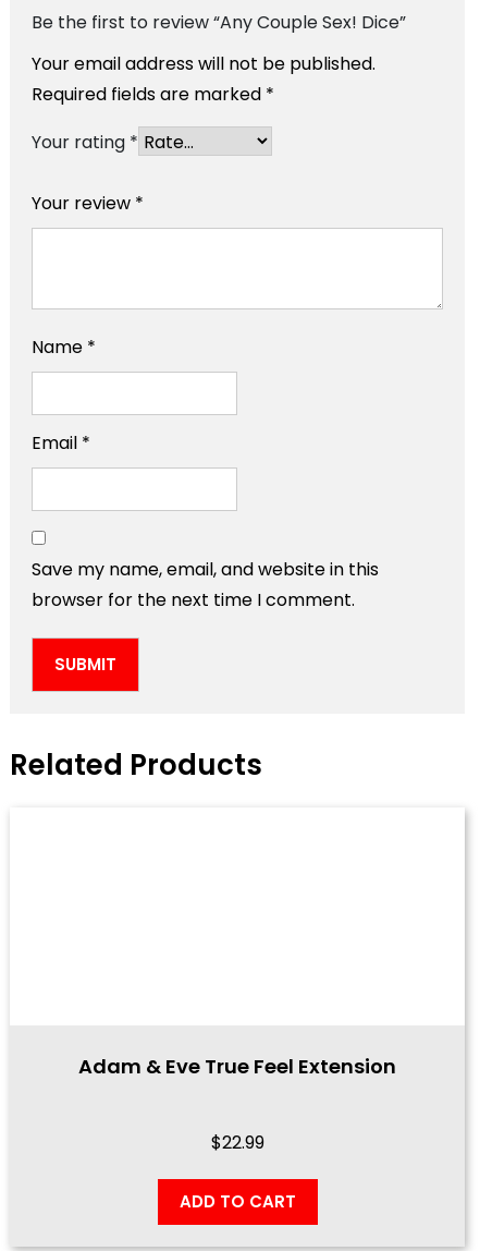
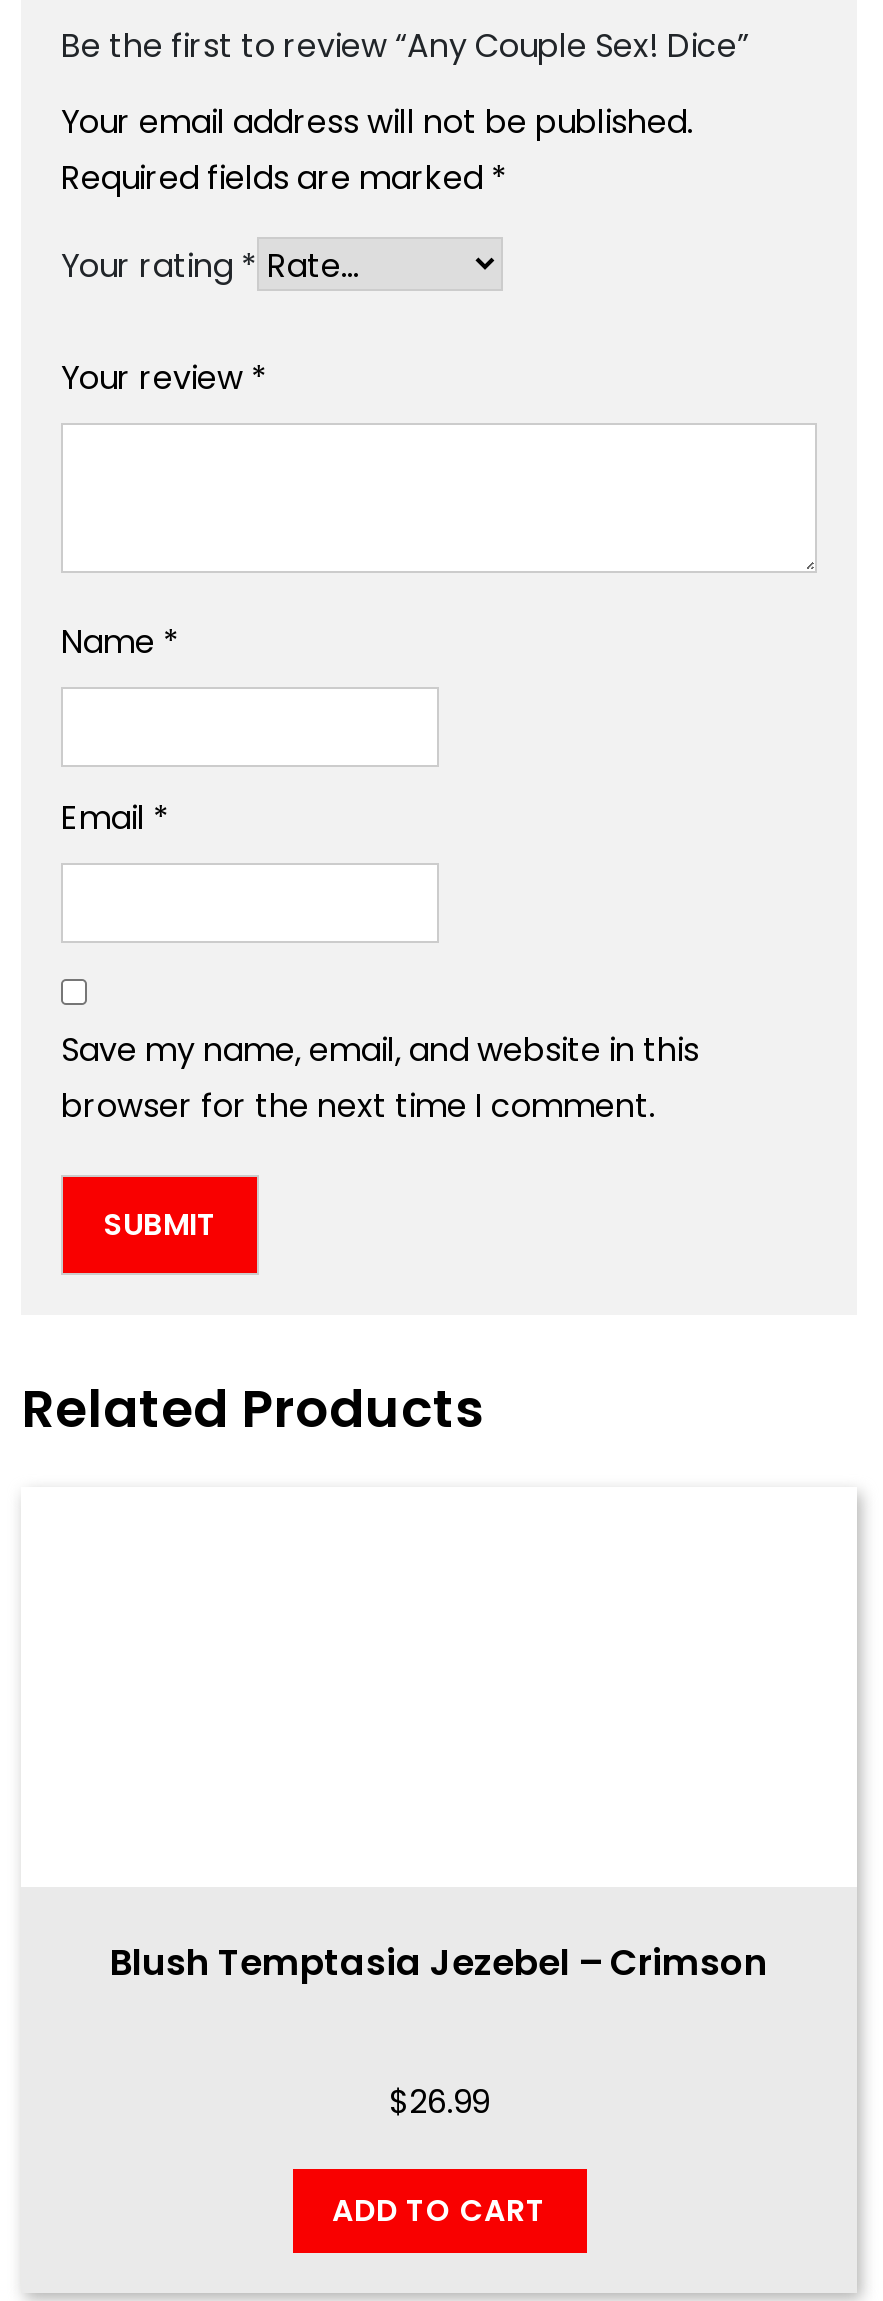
[78,1052,396,1079] Adam & Eve True Feel Extension -> [110,1936,768,1986] Blush Temptasia Jezebel – Crimson
[211,1130,264,1155] $22.99 -> [389,2078,489,2124] $26.99

